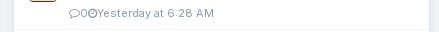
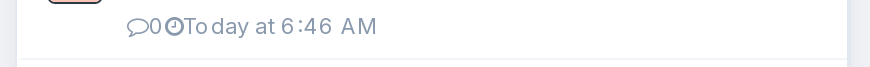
[97,6,214,20] Yesterday at 6:28 AM -> [183,12,377,40] Today at 6:46 AM

